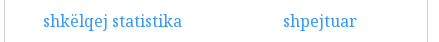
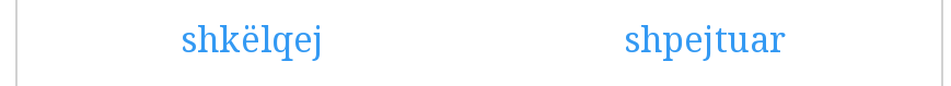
[43,10,182,32] shkëlqej statistika -> [182,15,324,63] shkëlqej

